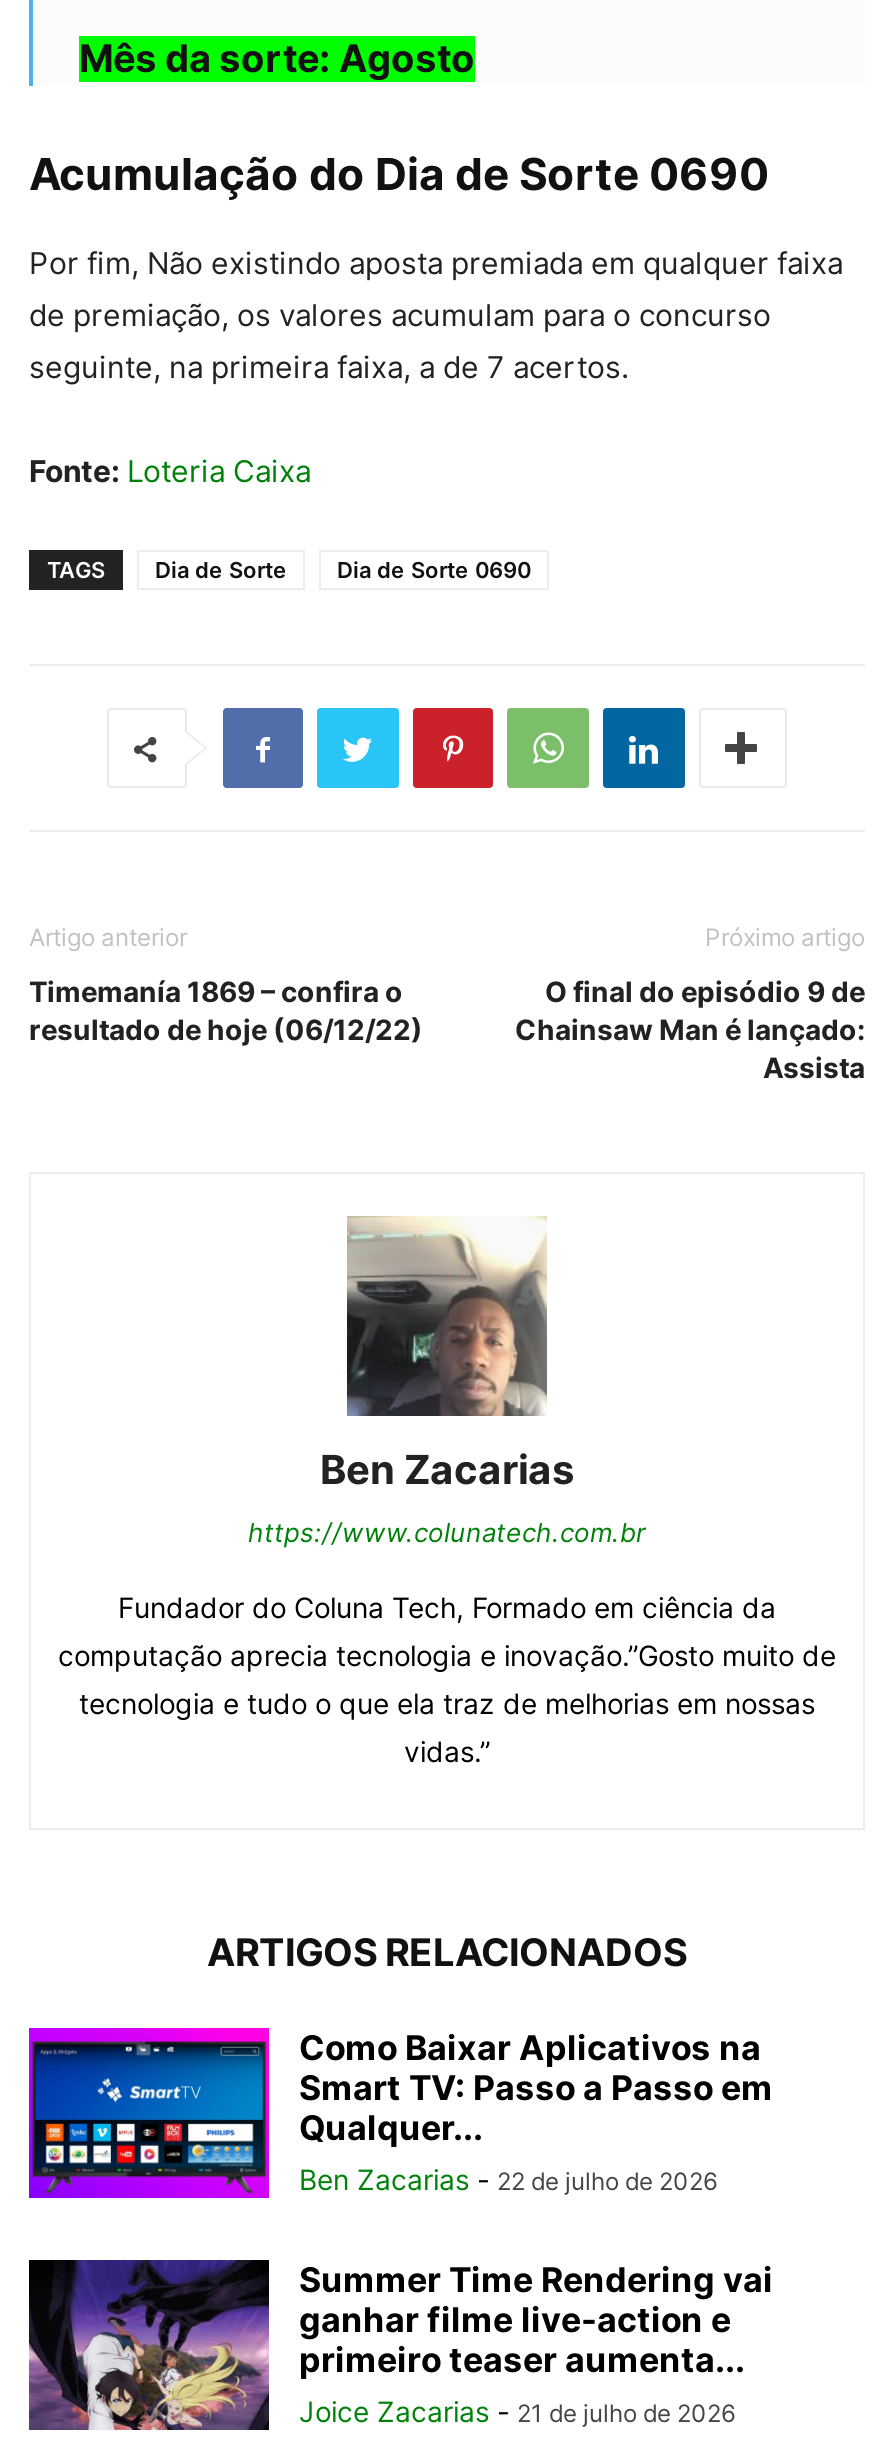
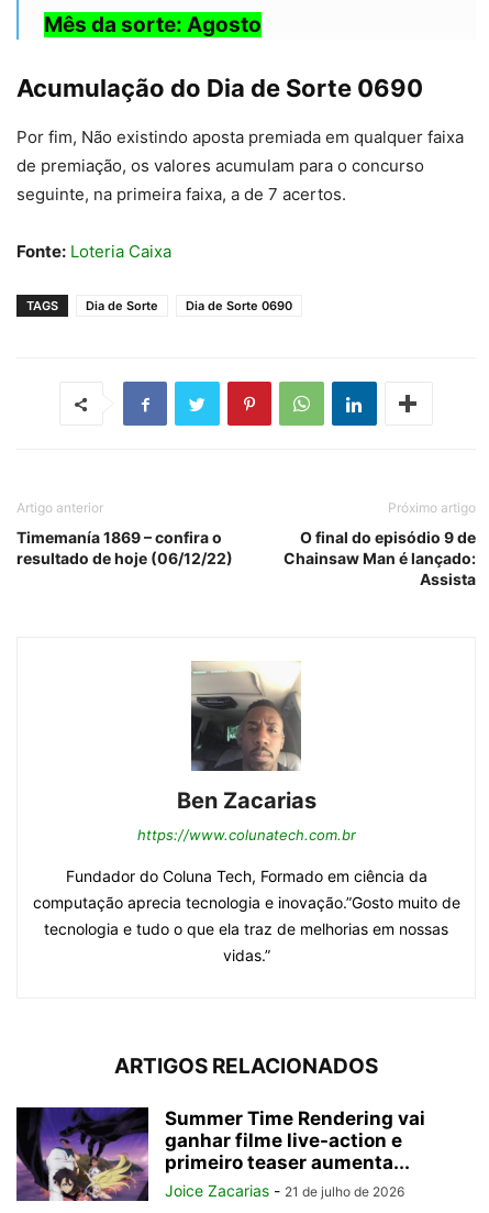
[27,2026,773,2200] [image] | Como Baixar Aplicativos na | Smart TV: Passo a Passo em | Qualquer... | Ben Zacarias - 22 de julho de 2026 -> none

